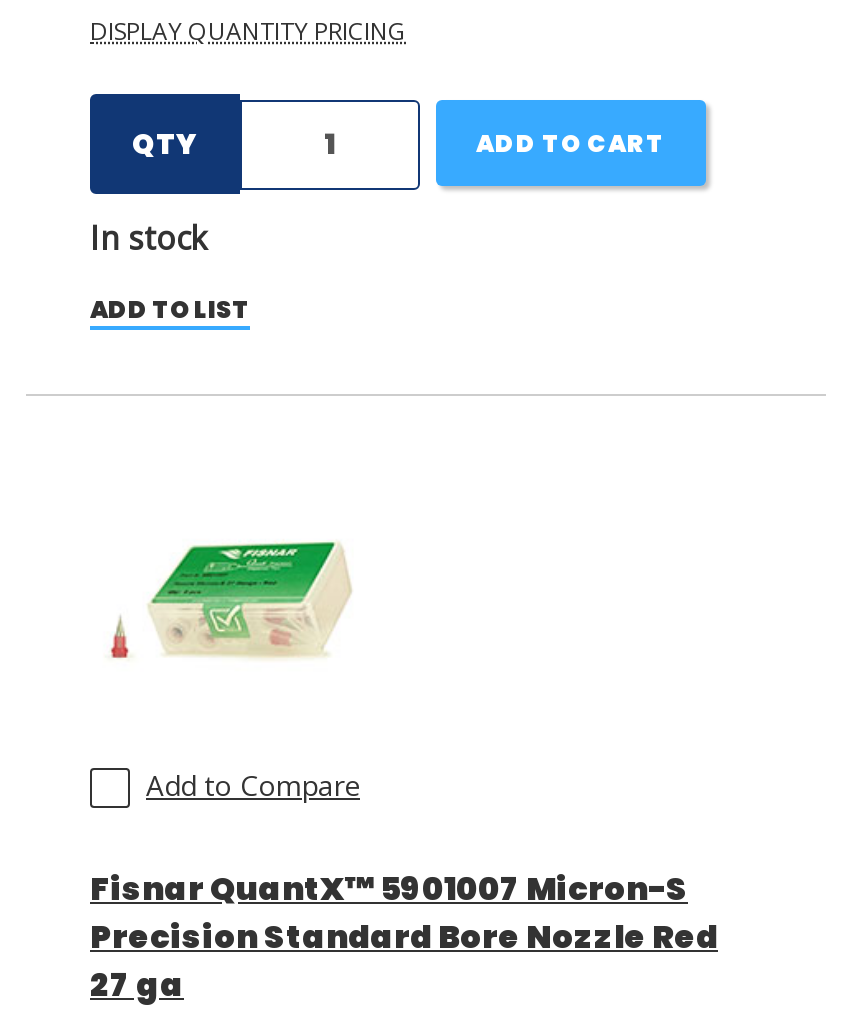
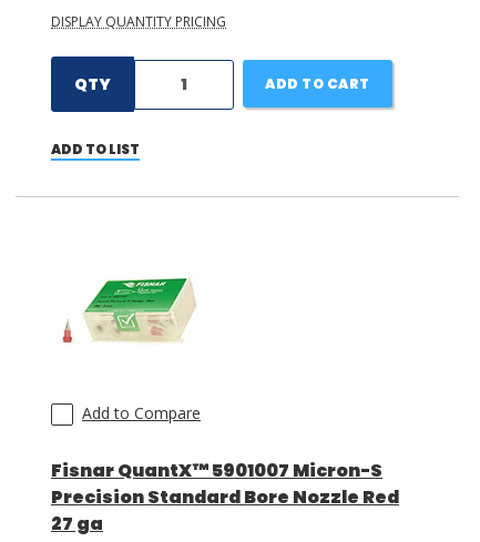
[90,216,208,260] In stock -> none

